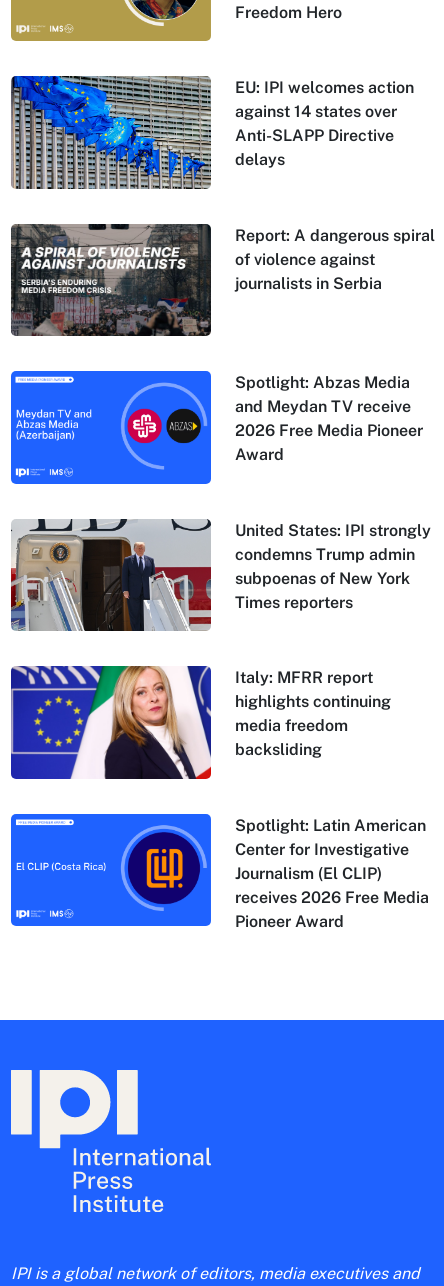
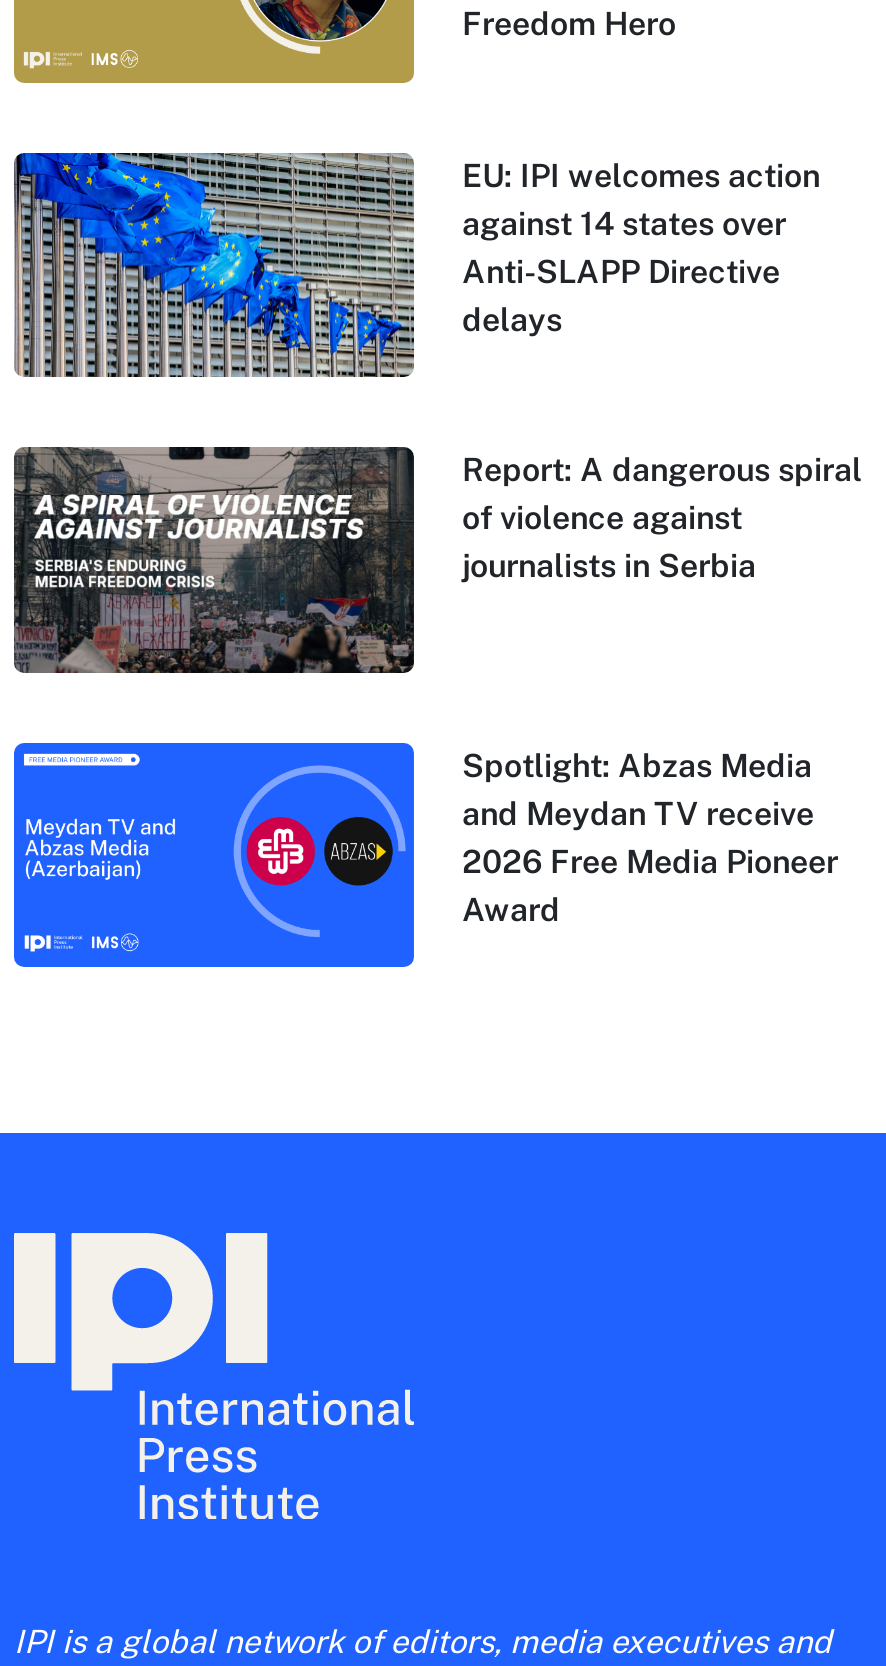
[10,518,431,642] [image] | United States: IPI strongly | condemns Trump admin | subpoenas of New York | Times reporters -> none
[10,665,391,790] [image] | Italy: MFRR report | highlights continuing | media freedom | backsliding -> none
[10,813,429,937] [image] | Spotlight: Latin American | Center for Investigative | Journalism (El CLIP) | receives 2026 Free Media | Pioneer Award -> none

